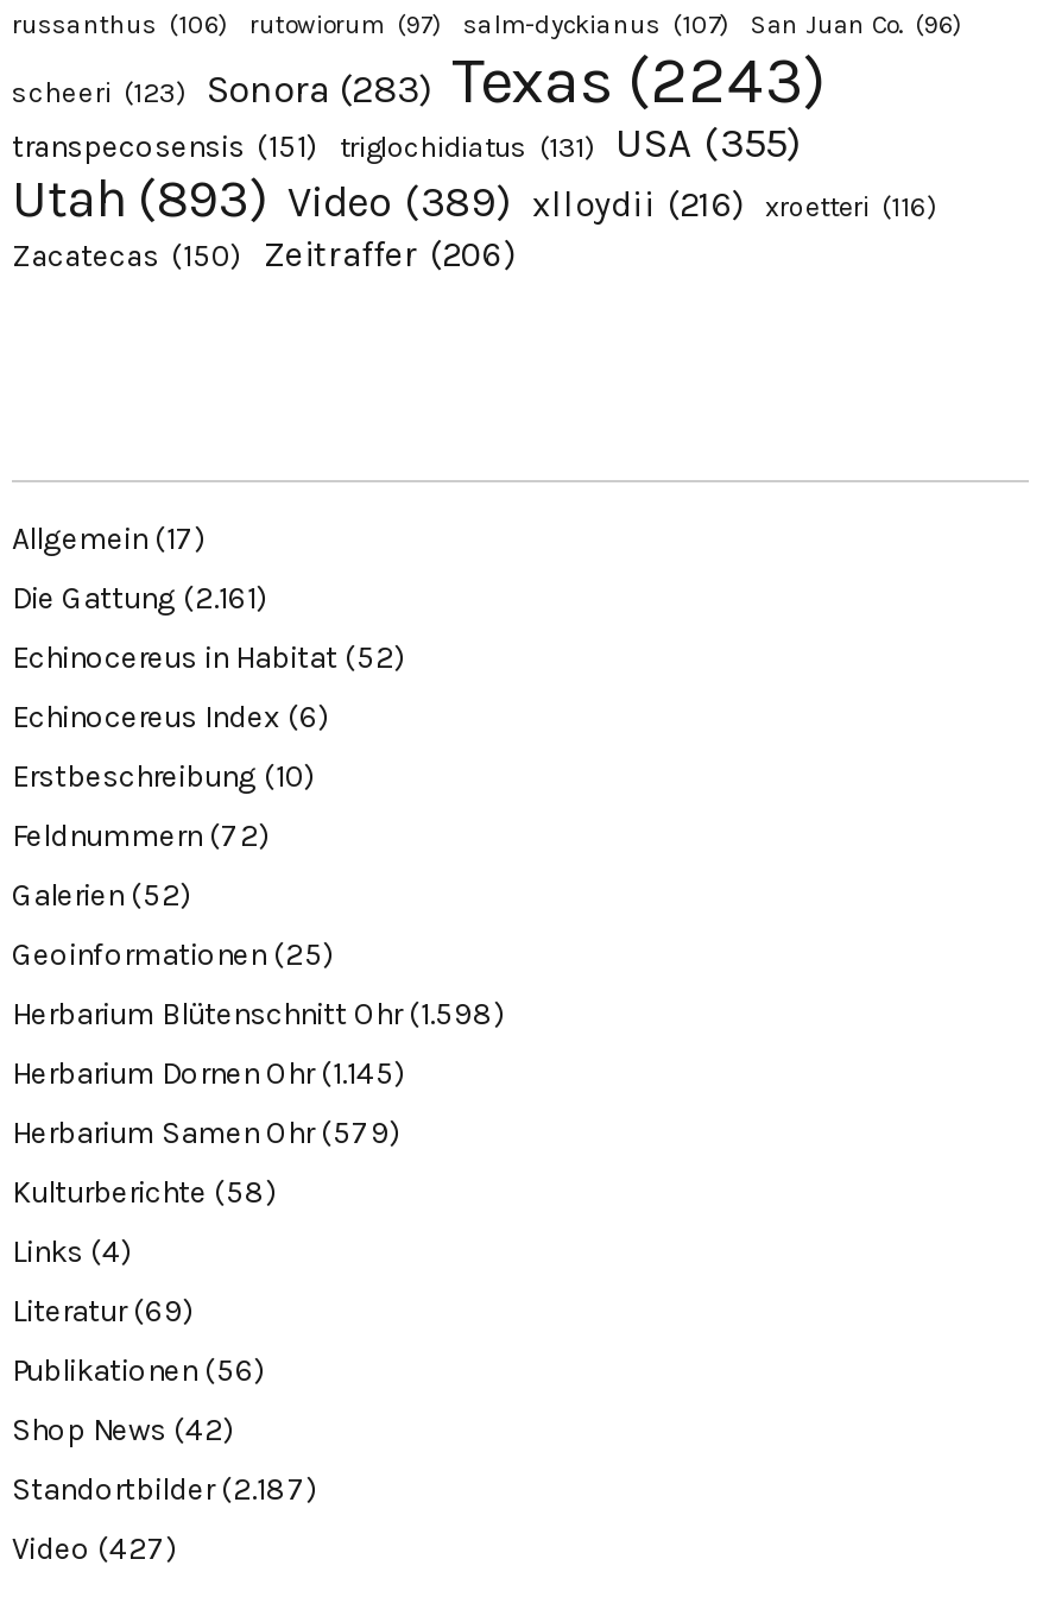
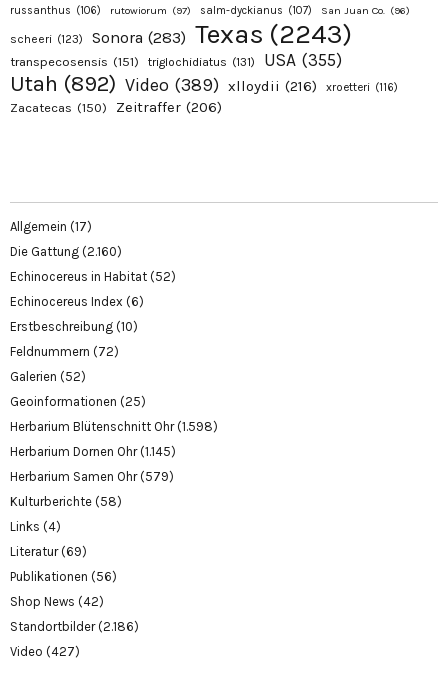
[12,166,744,230] Utah (893) Video (389) xlloydii (216) -> [10,70,317,97] Utah (892) Video (389) xlloydii (216)
[12,579,268,615] Die Gattung (2.161) -> [10,244,122,259] Die Gattung (2.160)
[12,1470,318,1506] Standortbilder (2.187) -> [10,619,139,634] Standortbilder (2.186)

